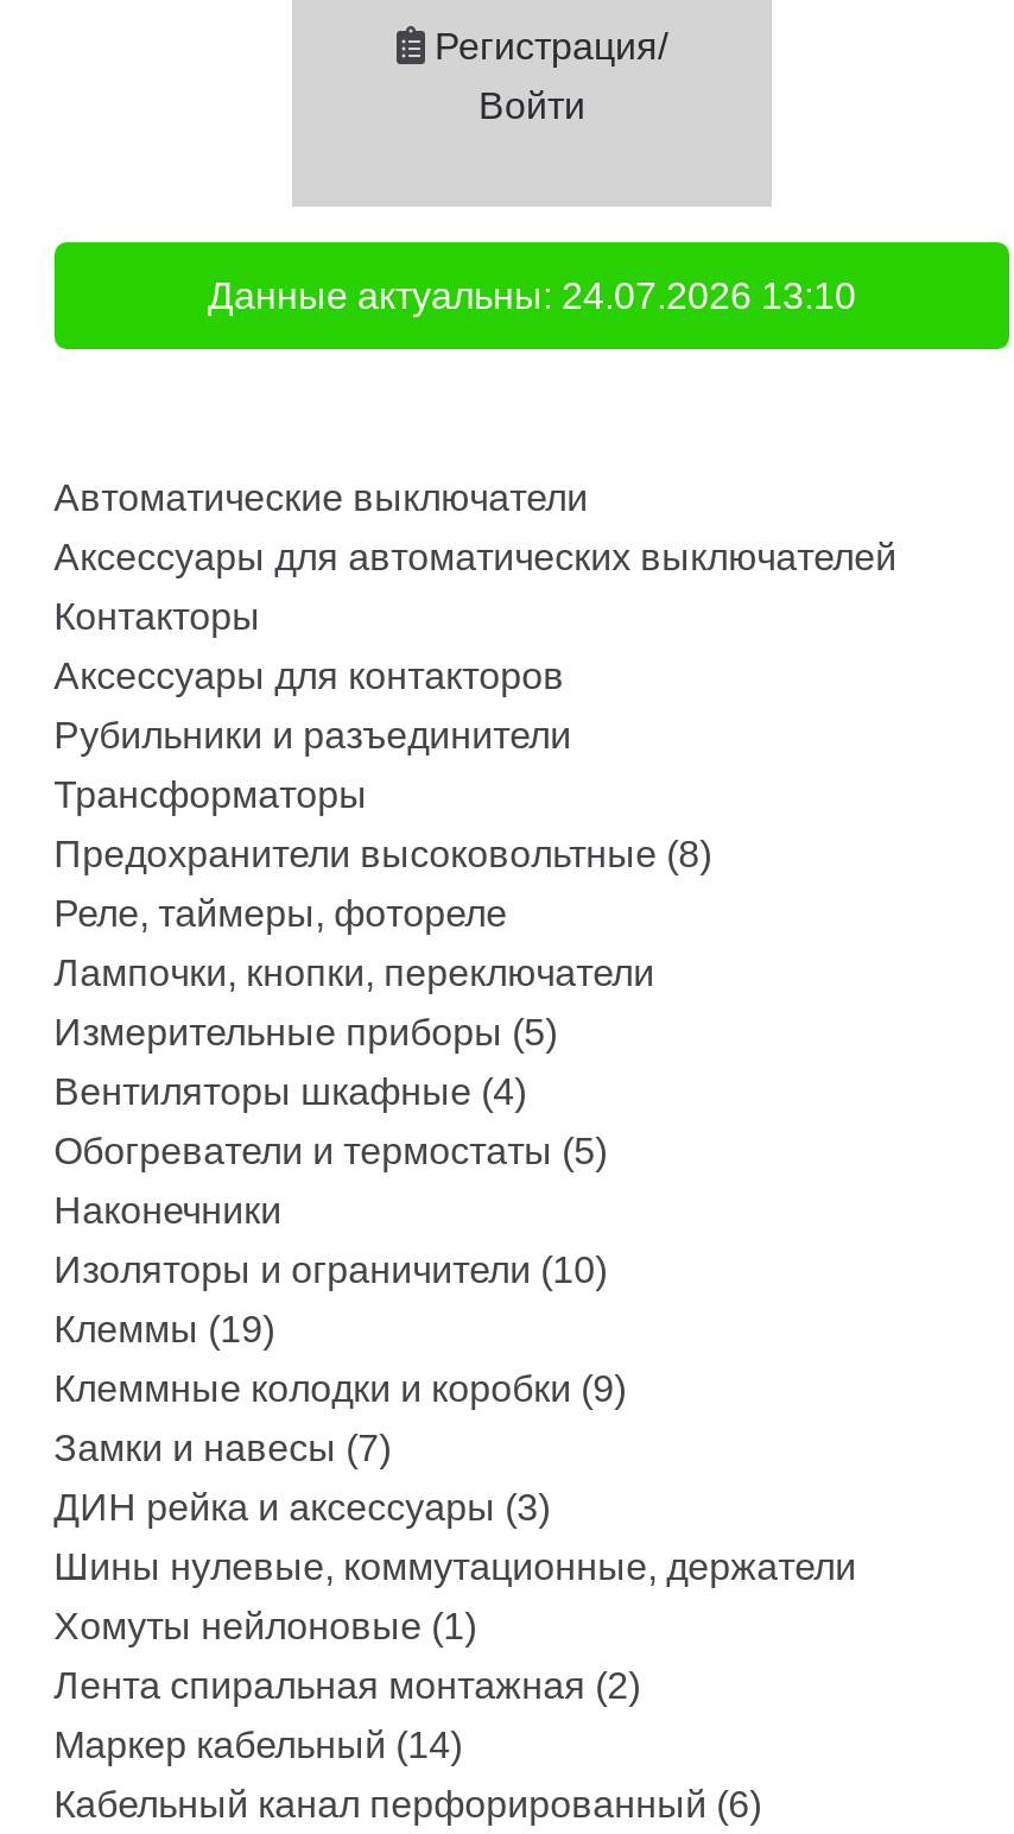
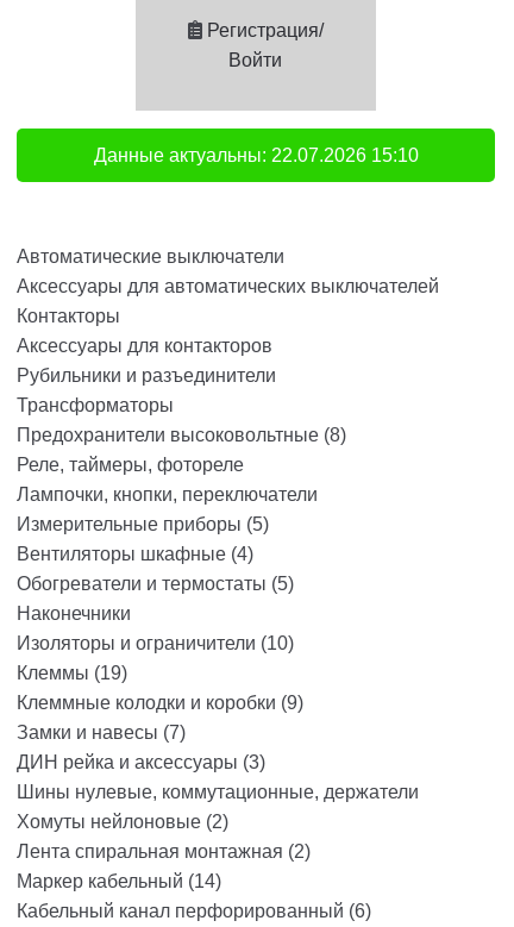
[208,275,856,315] Данные актуальны: 24.07.2026 13:10 -> [93,145,418,165] Данные актуальны: 22.07.2026 15:10
[54,1605,476,1645] Хомуты нейлоновые (1) -> [16,811,228,831] Хомуты нейлоновые (2)

